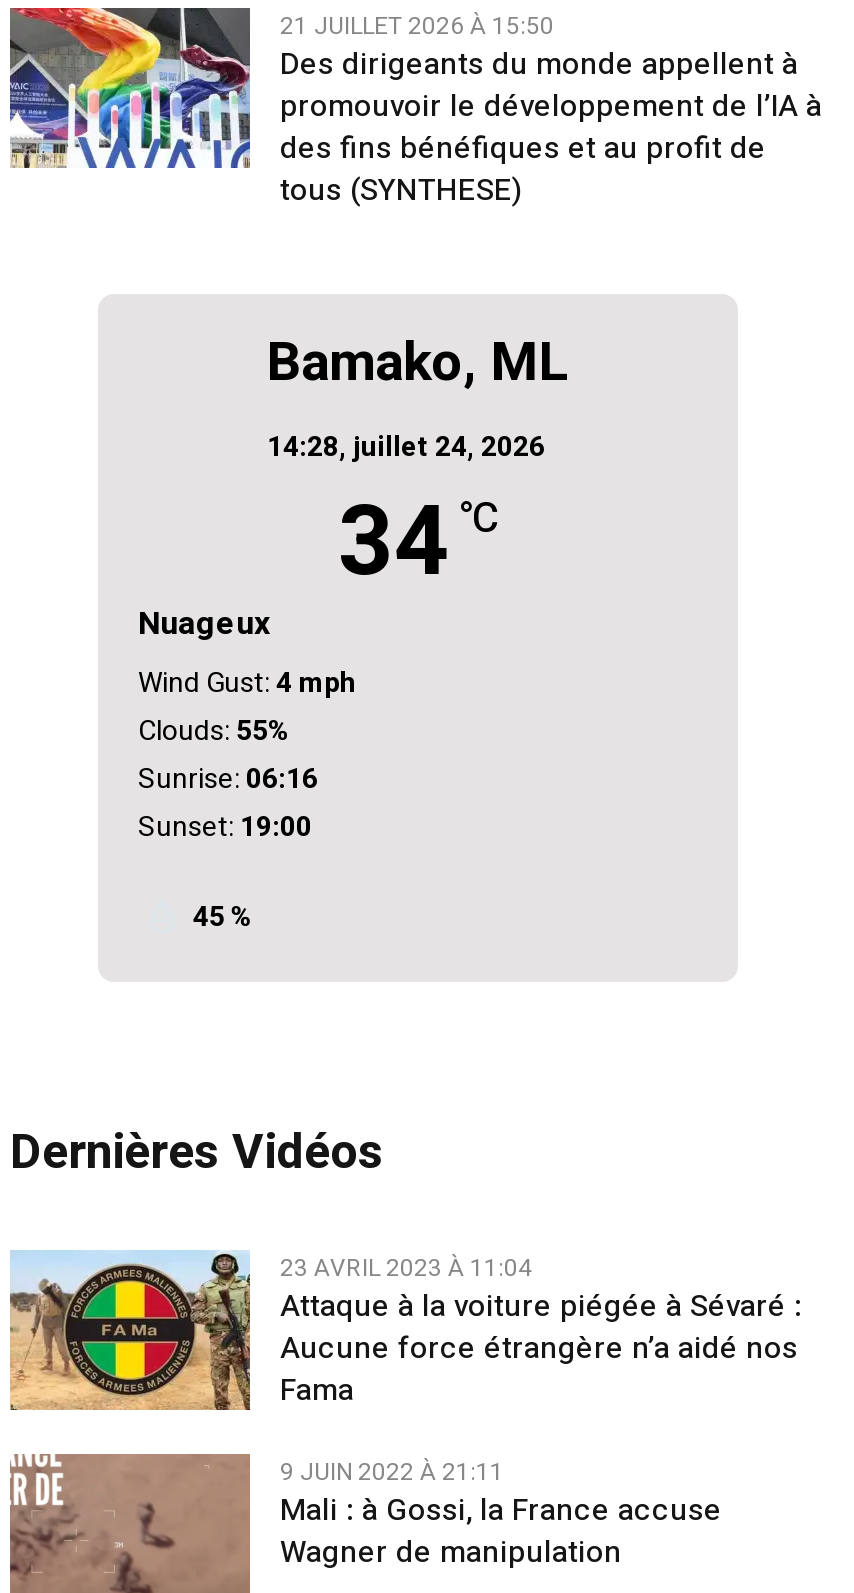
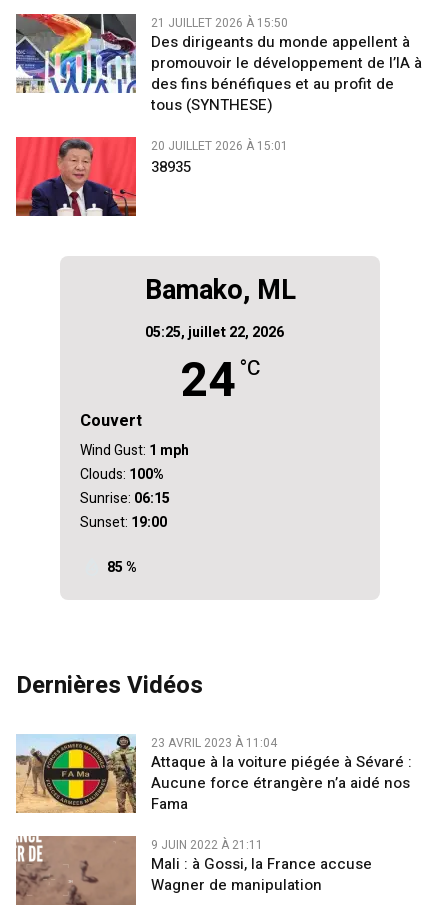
none -> [15,136,288,217] [image] | 20 JUILLET 2026 À 15:01 | 38935
[138,427,545,649] 14:28, juillet 24, 2026 | 34 °C | Nuageux -> [80,322,283,433] 05:25, juillet 22, 2026 | 24 °C | Couvert
[138,663,356,801] Wind Gust: 4 mph | Clouds: 55% | Sunrise: 06:16 -> [80,440,189,509] Wind Gust: 1 mph | Clouds: 100% | Sunrise: 06:15
[193,897,253,939] 45 % -> [107,557,137,578] 85 %

